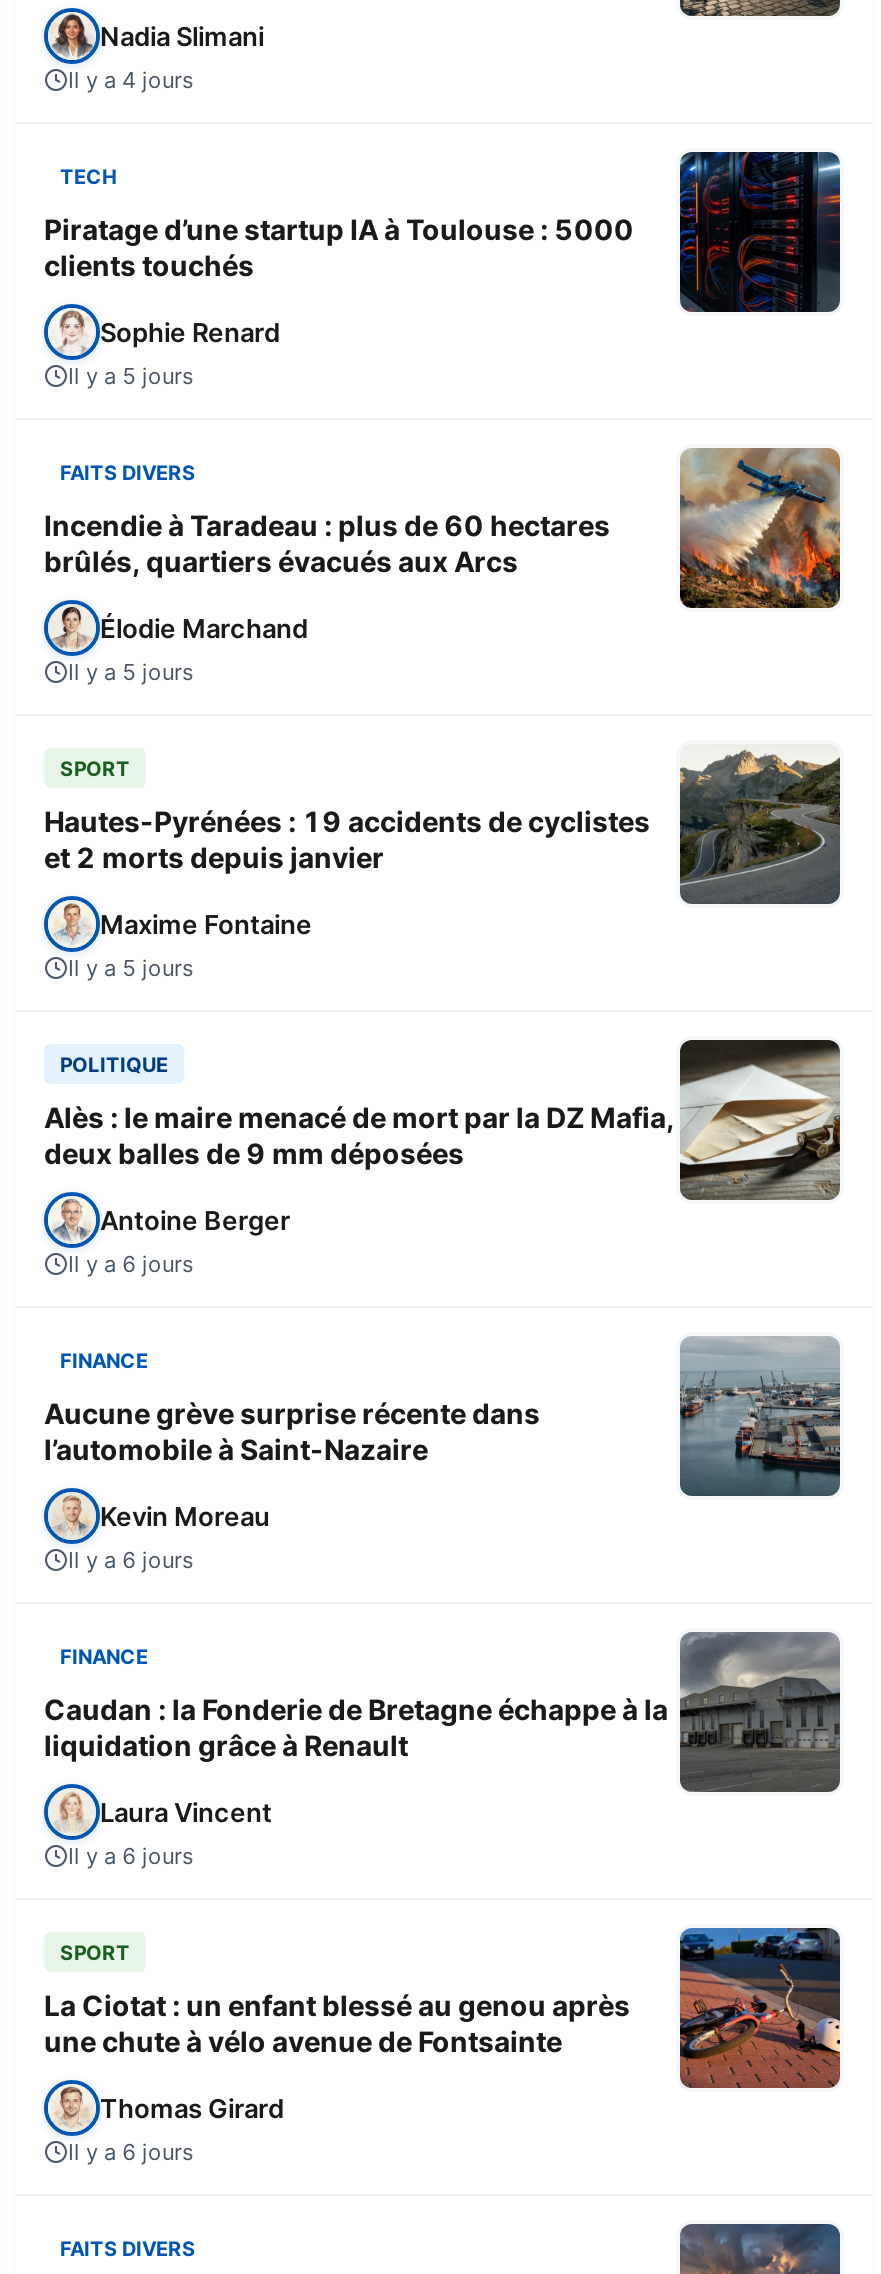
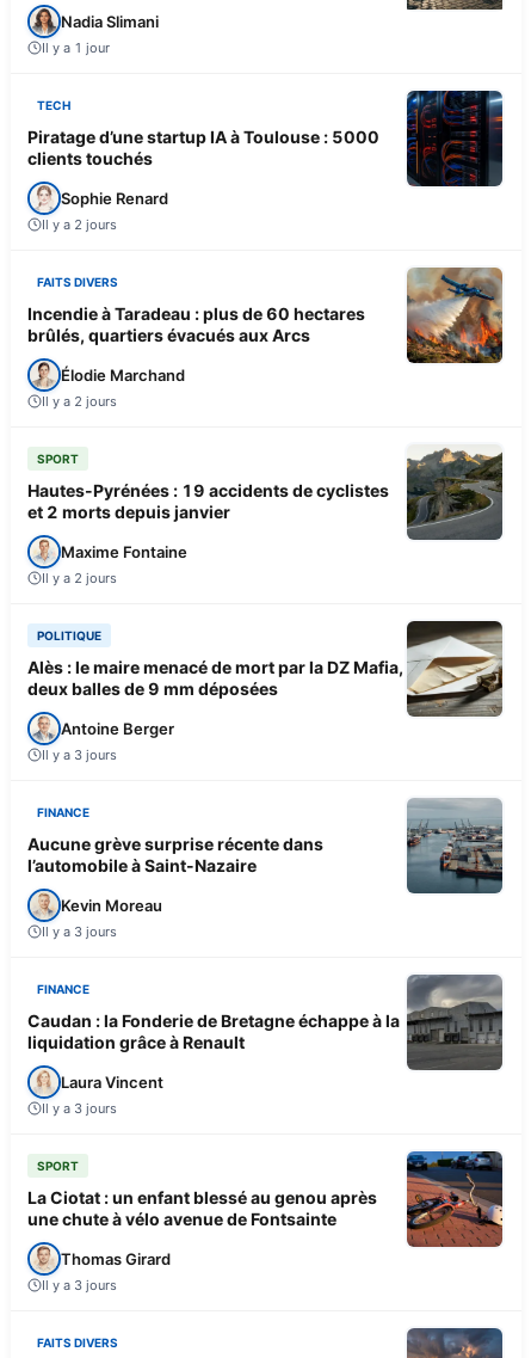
[68,65,194,93] Il y a 4 jours -> [42,39,110,56] Il y a 1 jour
[68,361,194,389] Il y a 5 jours -> [42,216,117,232] Il y a 2 jours
[68,657,194,685] Il y a 5 jours -> [42,392,117,409] Il y a 2 jours
[68,953,194,981] Il y a 5 jours -> [42,569,117,586] Il y a 2 jours
[68,1249,194,1277] Il y a 6 jours -> [42,746,117,763] Il y a 3 jours
[68,1545,194,1573] Il y a 6 jours -> [42,923,117,939] Il y a 3 jours
[68,1841,194,1869] Il y a 6 jours -> [42,1100,117,1116] Il y a 3 jours
[68,2137,194,2165] Il y a 6 jours -> [42,1276,117,1293] Il y a 3 jours

